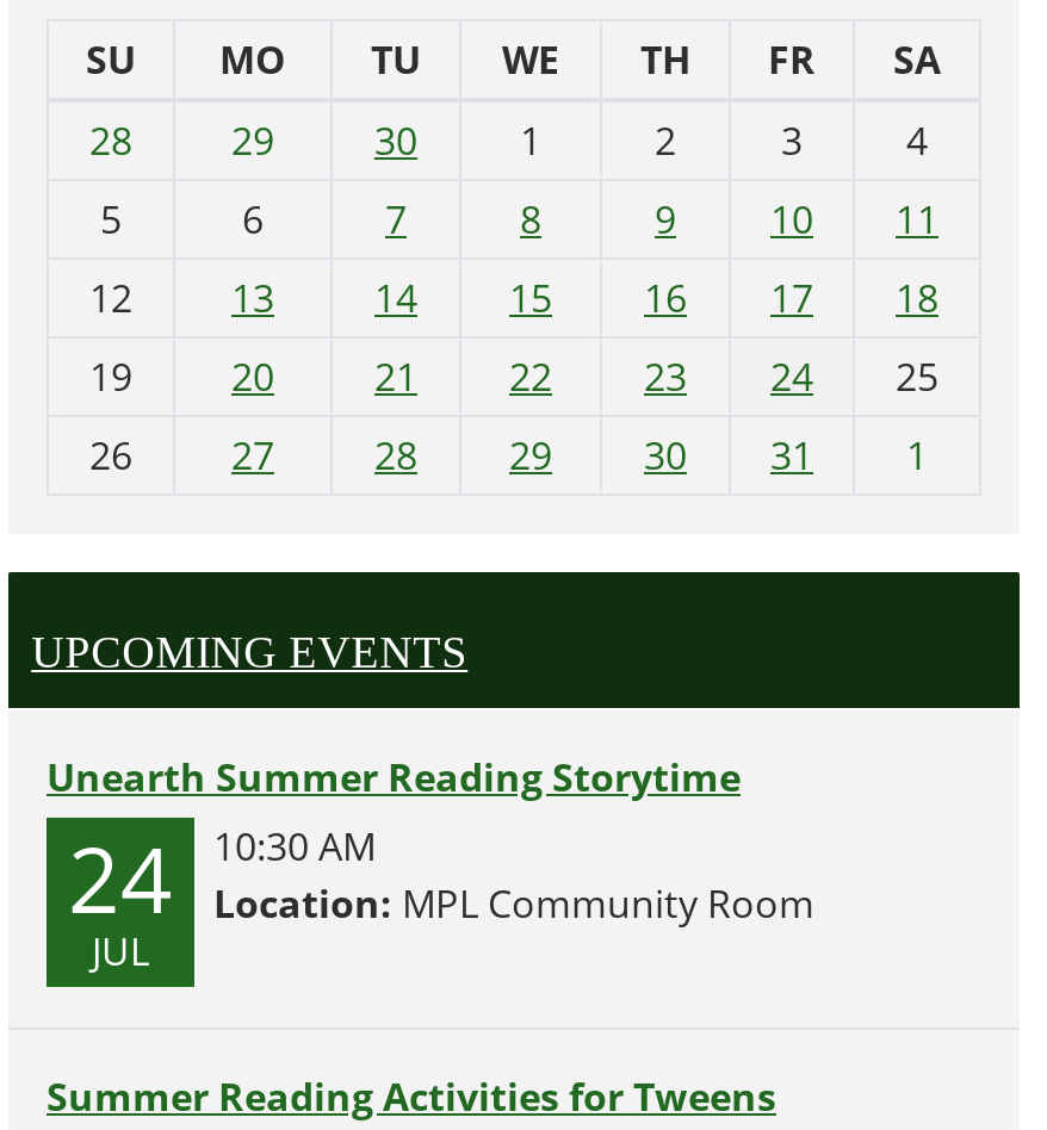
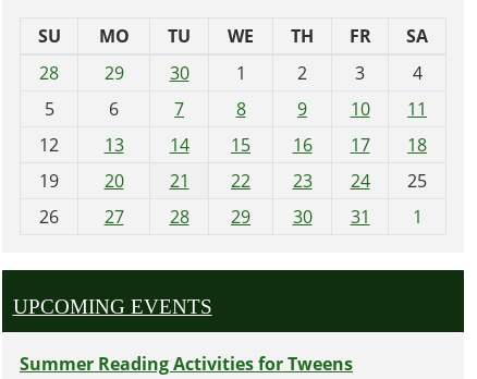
[47,751,741,977] Unearth Summer Reading Storytime | 24 | JUL -> none
[213,820,814,930] 10:30 AM | Location: MPL Community Room -> none

